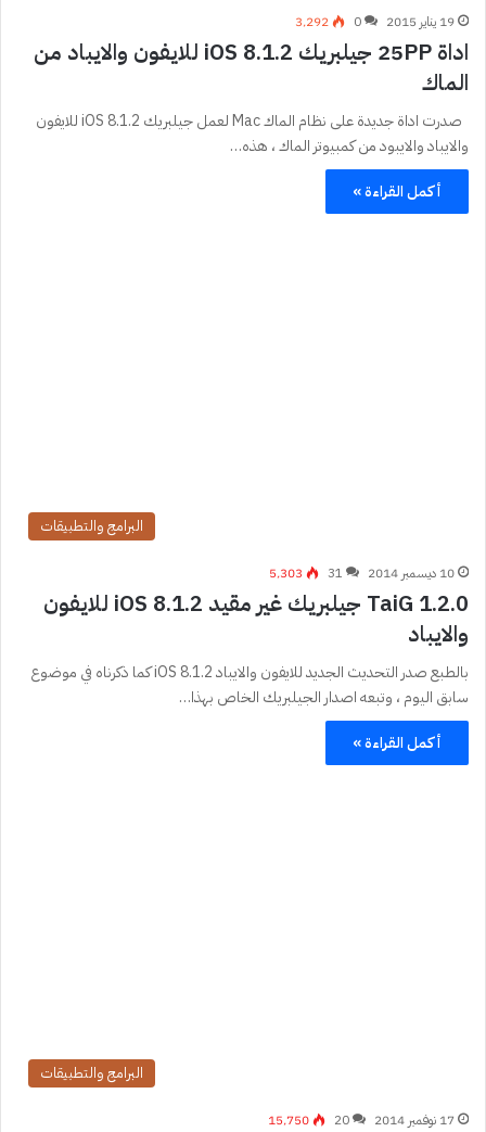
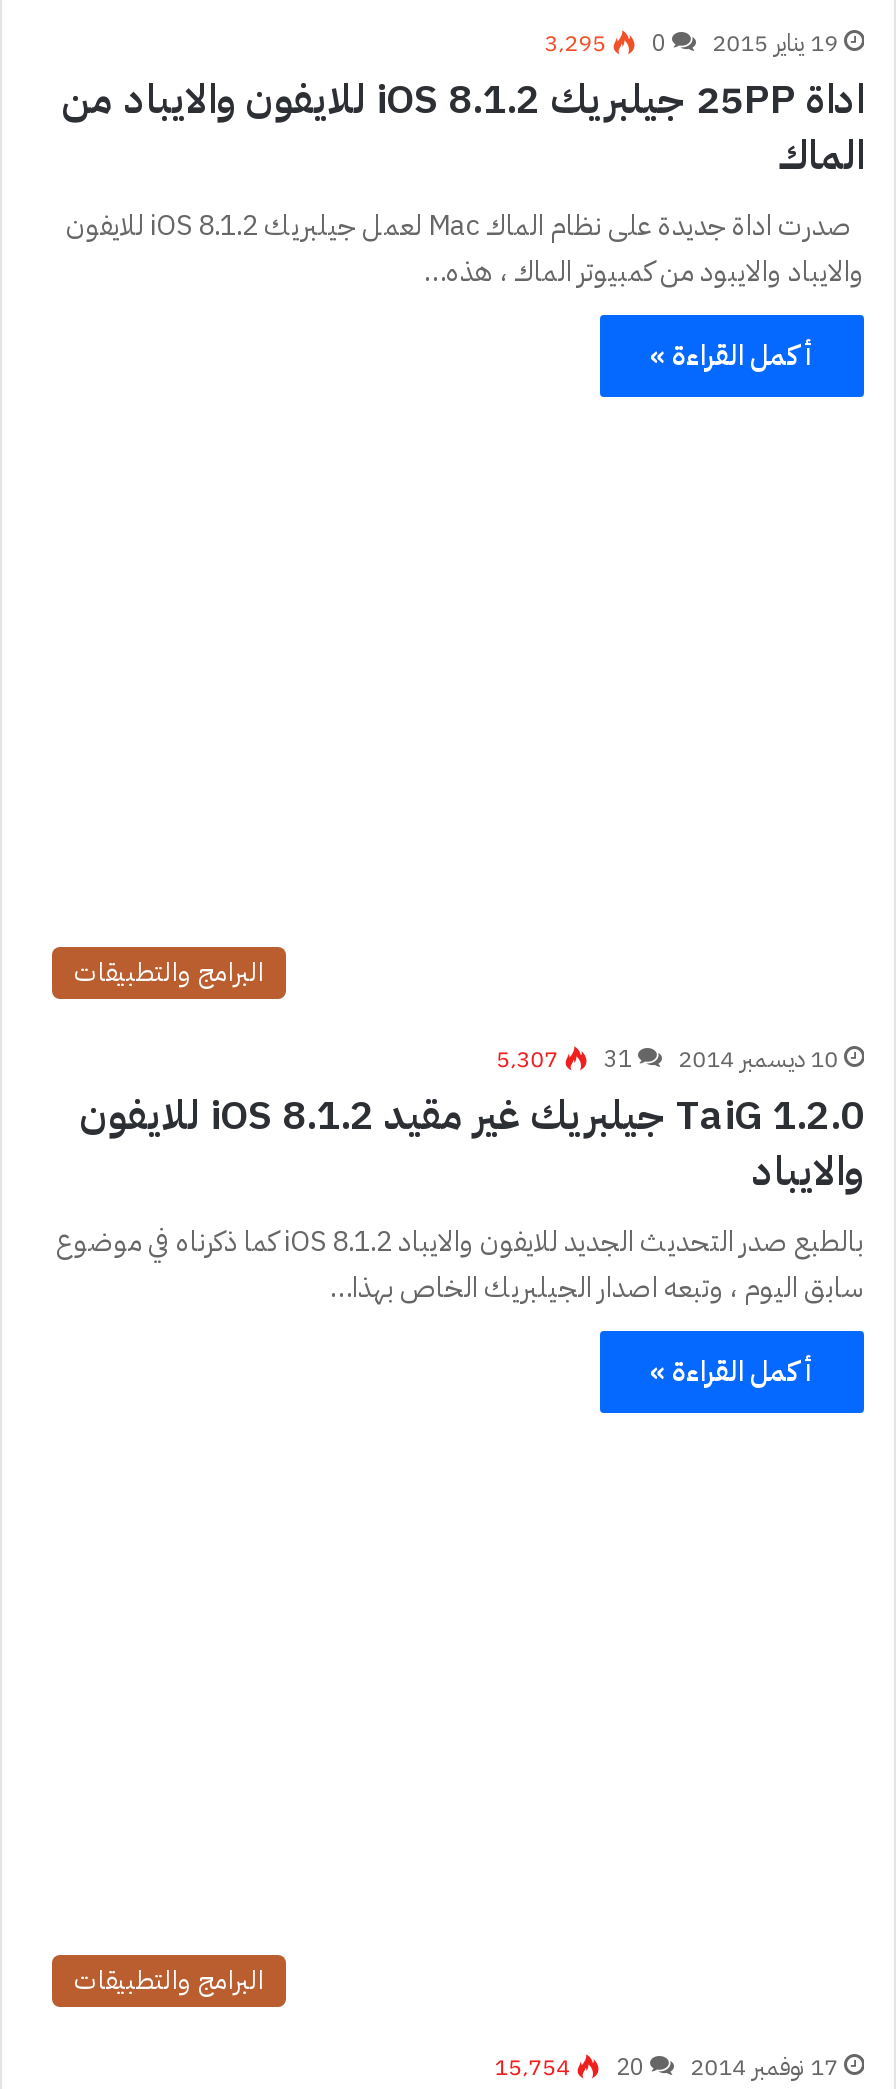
[295,12,361,31] 3٬292 0 -> [544,25,666,61] 3٬295 0
[269,563,343,583] 5٬303 31 -> [496,1041,632,1077] 5٬307 31
[268,1110,349,1130] 15٬750 20 -> [494,2049,644,2085] 15٬754 20

